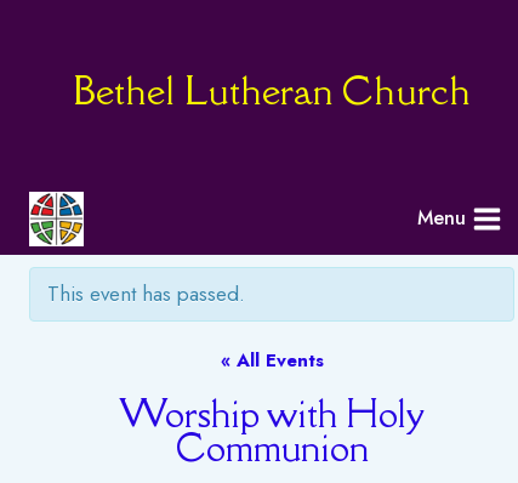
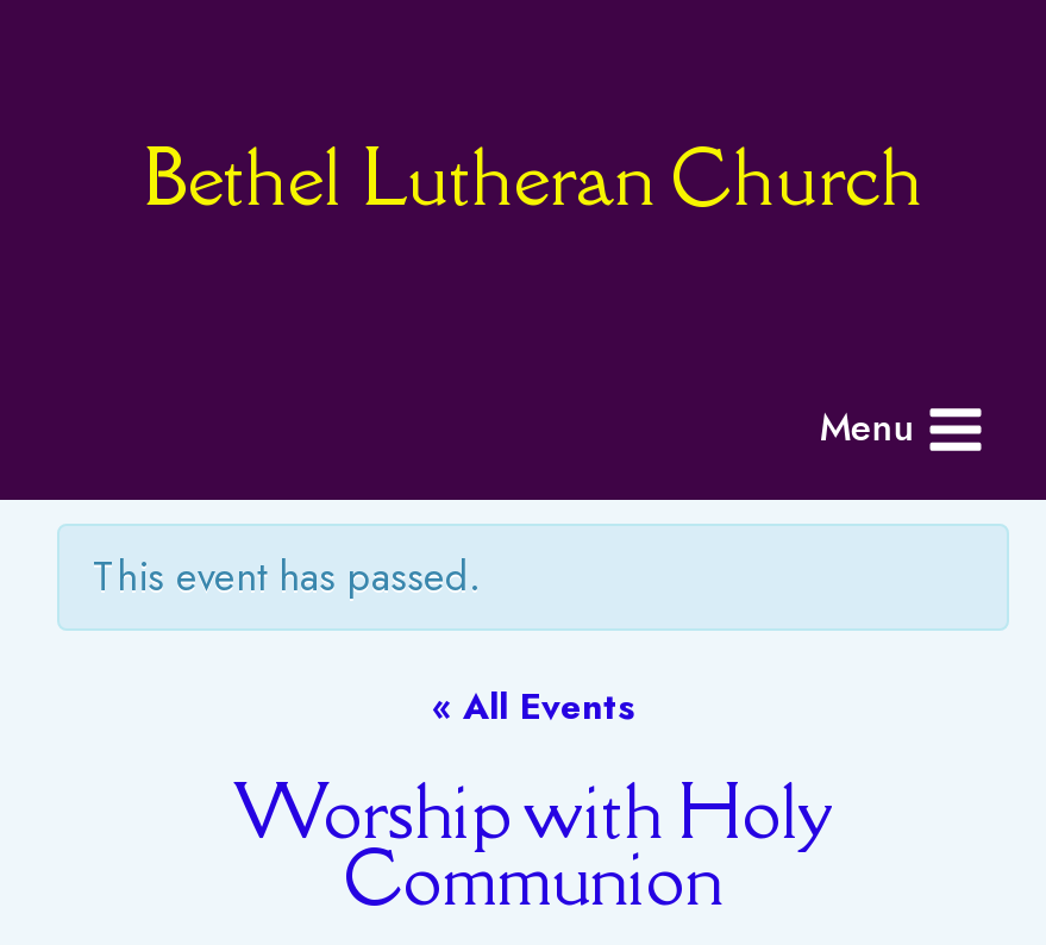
[28,191,85,248] [image] -> none

